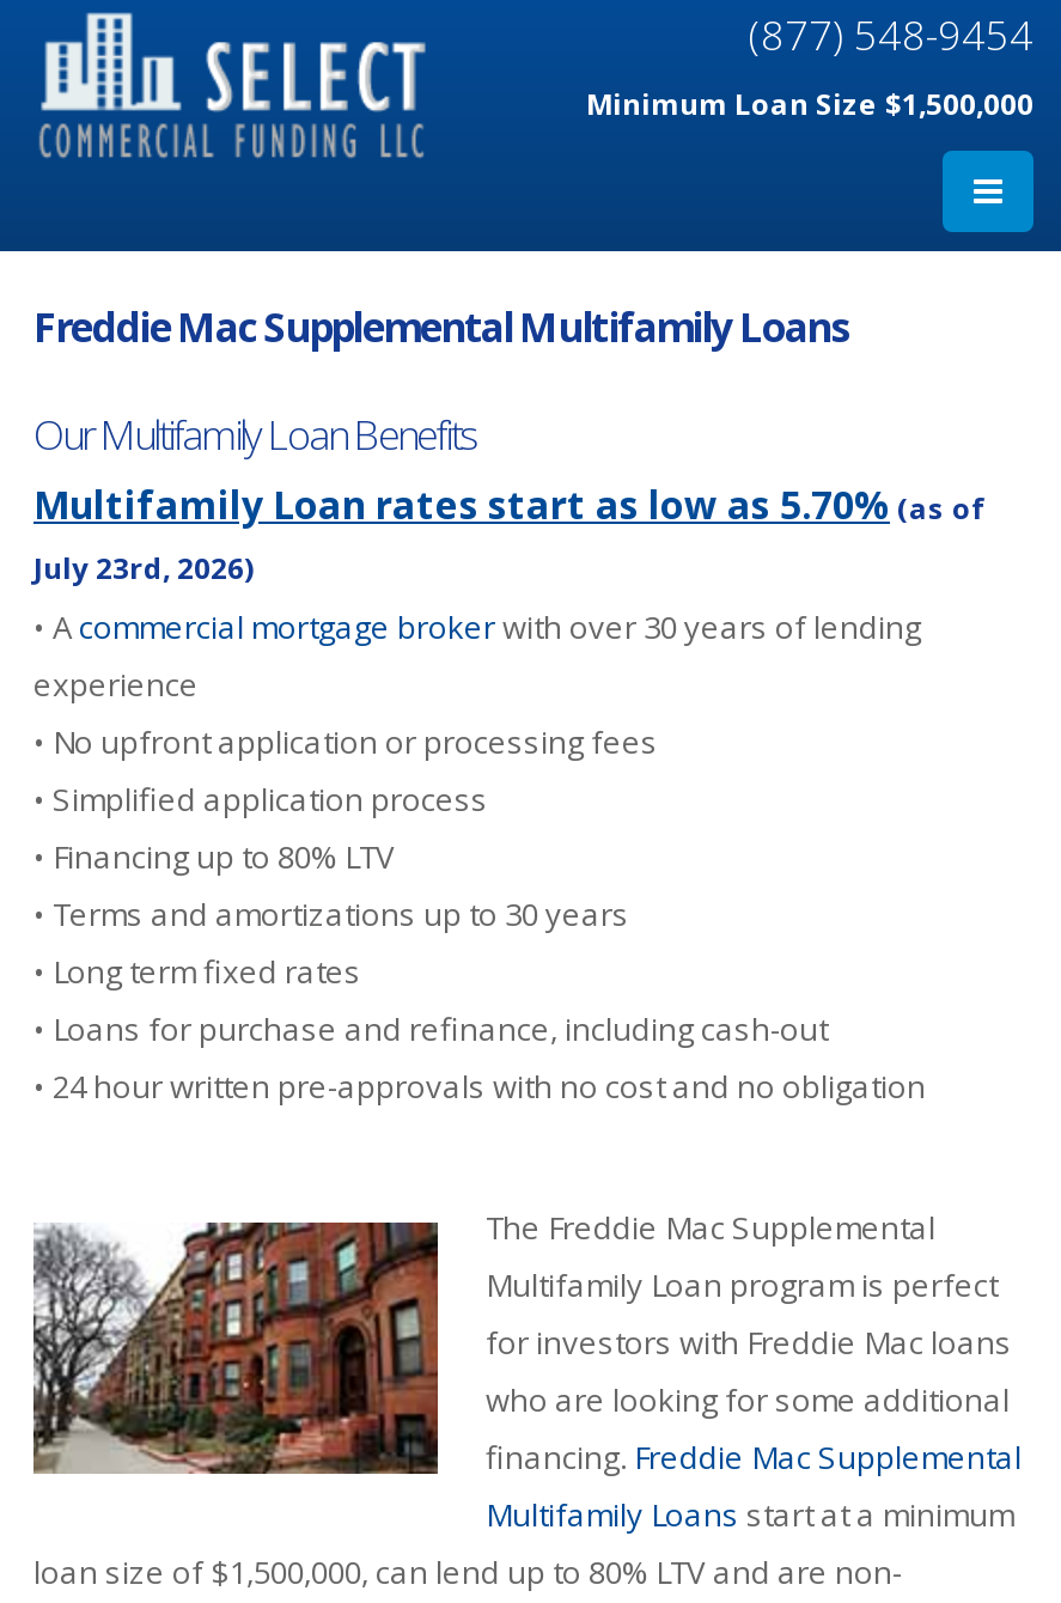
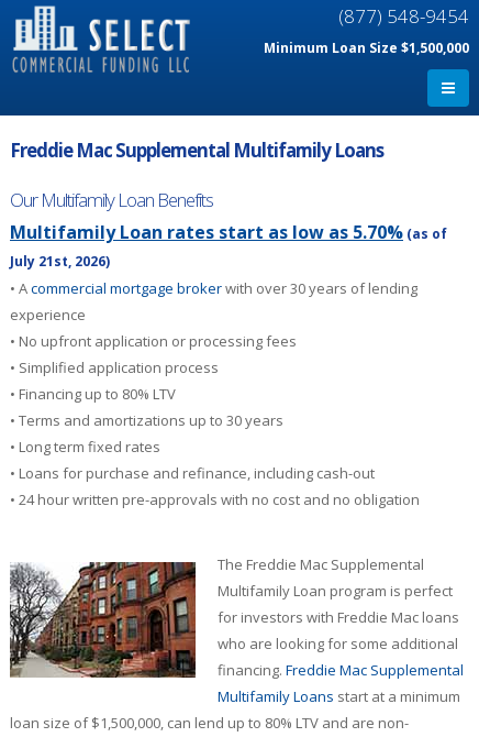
[33,548,254,589] July 23rd, 2026) -> [10,252,110,271] July 21st, 2026)

